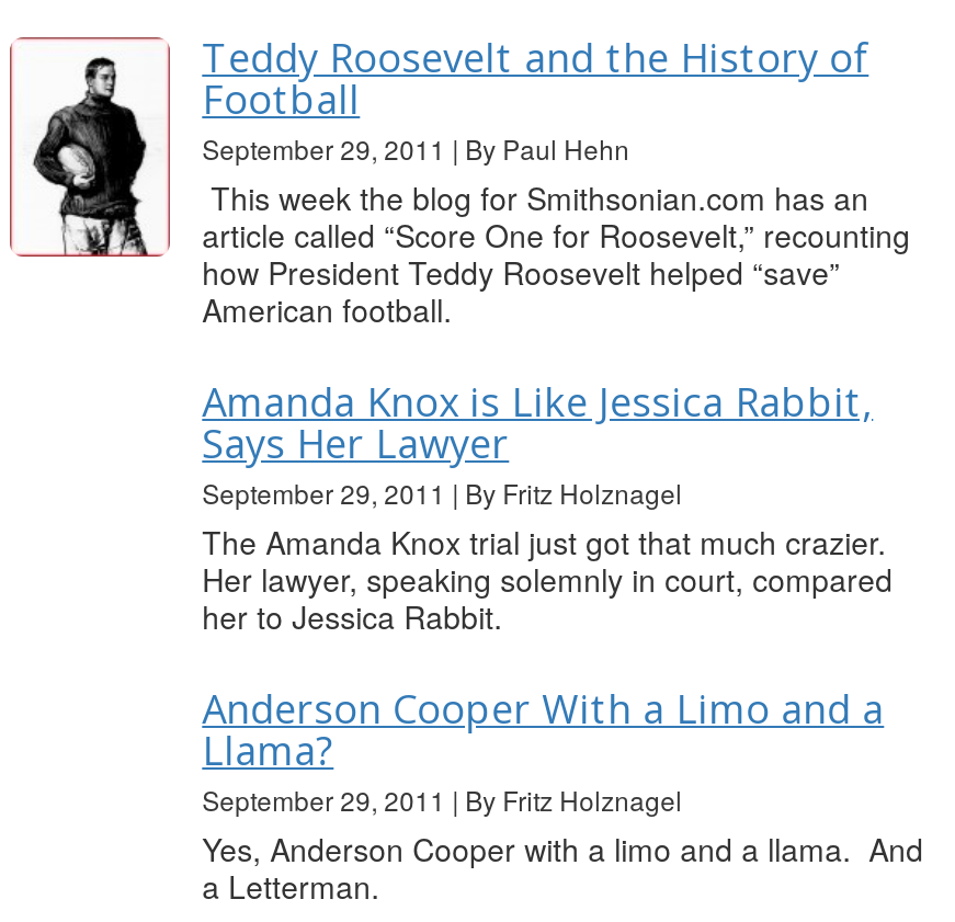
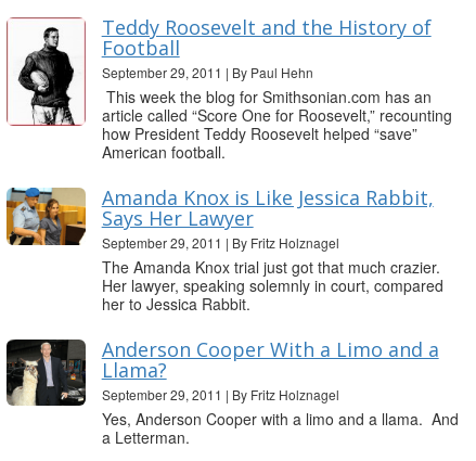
none -> [5,187,87,246] [image]
none -> [5,338,87,407] [image]

